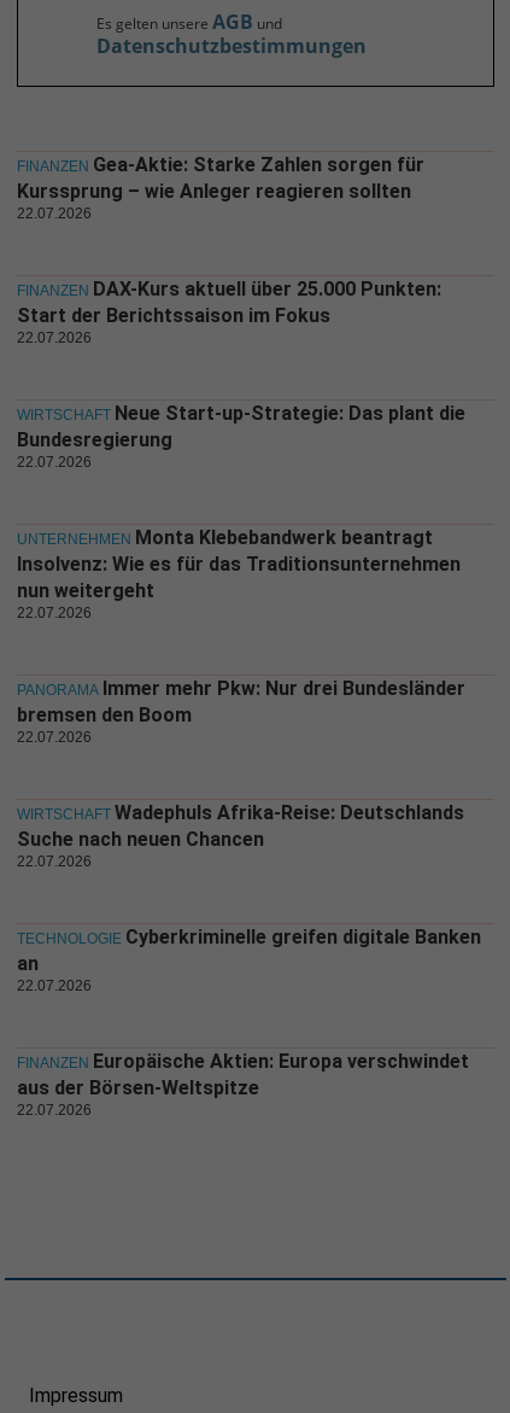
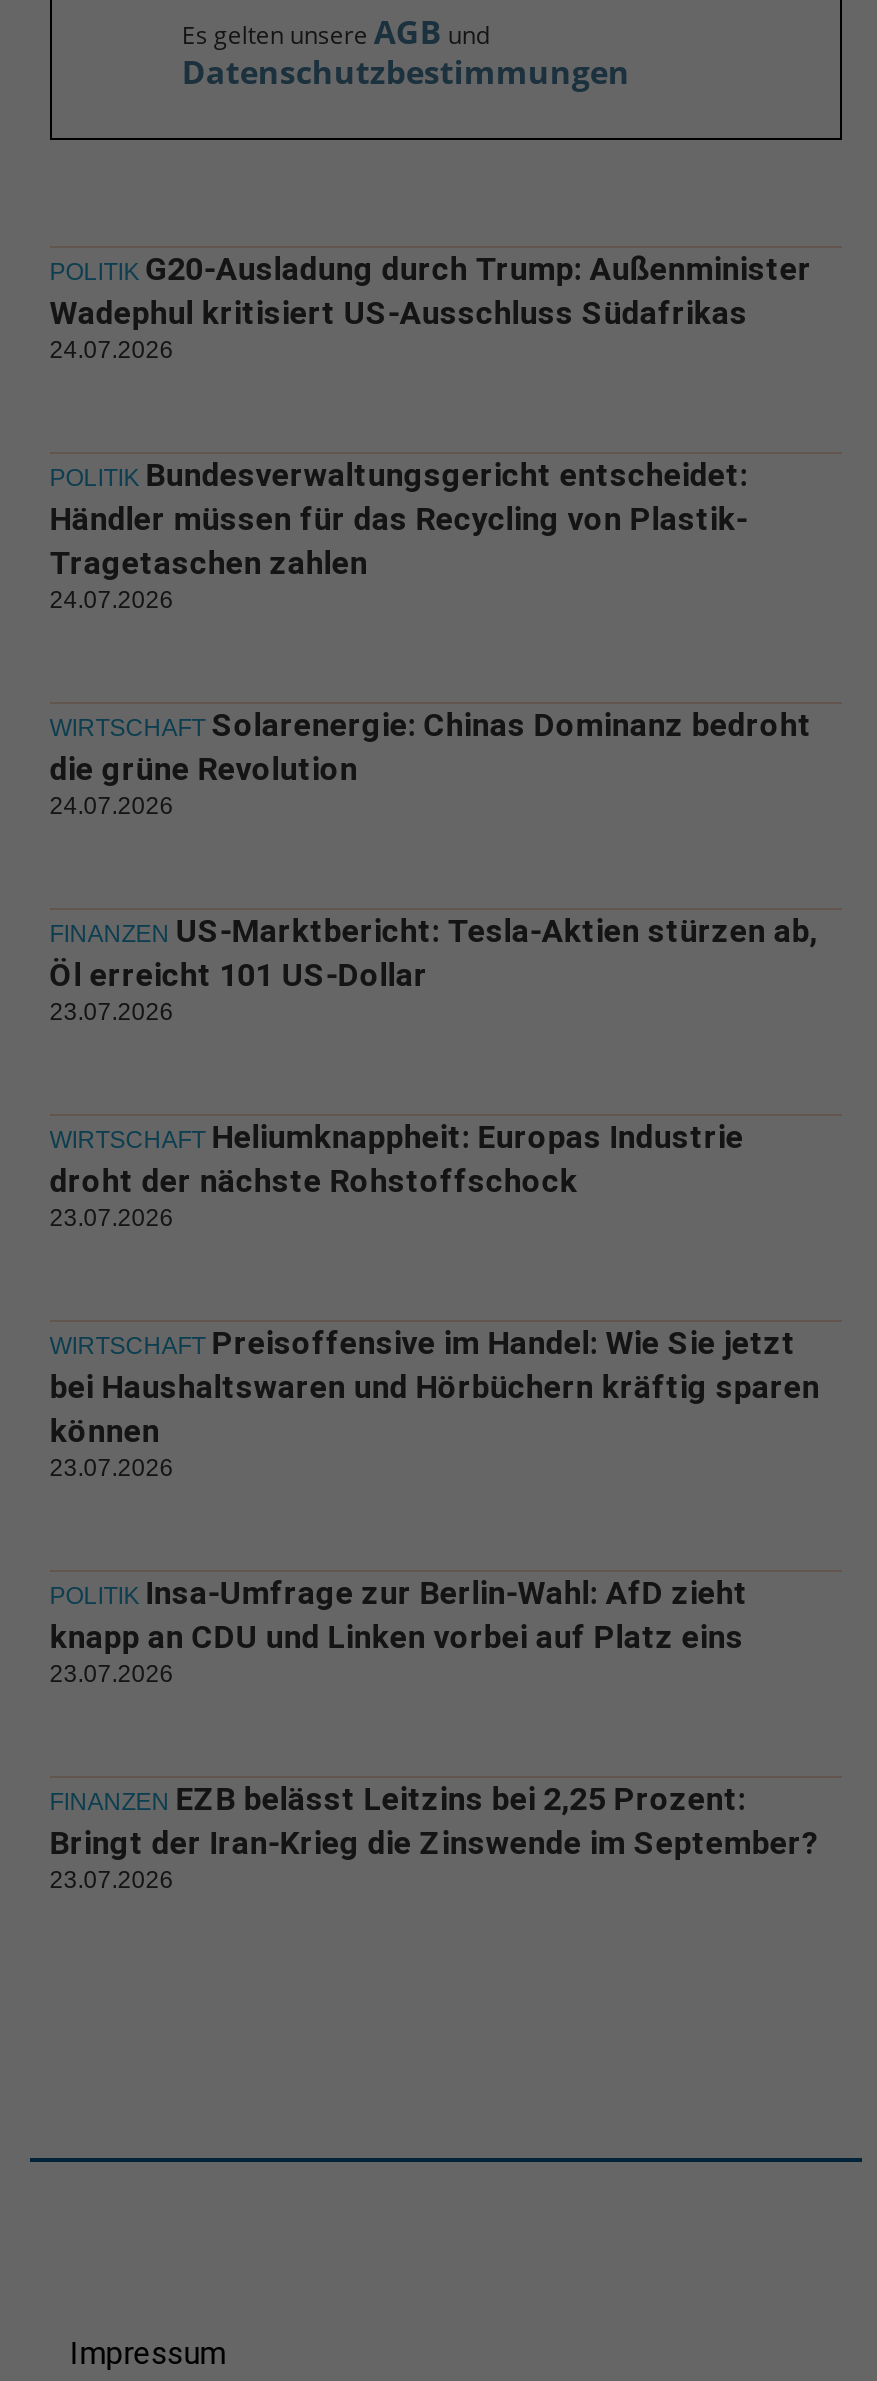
[17,153,424,222] FINANZEN Gea-Aktie: Starke Zahlen sorgen für | Kurssprung – wie Anleger reagieren sollten | 22.07.2026 -> [49,250,811,364] POLITIK G20-Ausladung durch Trump: Außenminister | Wadephul kritisiert US-Ausschluss Südafrikas | 24.07.2026
[17,278,441,347] FINANZEN DAX-Kurs aktuell über 25.000 Punkten: | Start der Berichtssaison im Fokus | 22.07.2026 -> [49,456,747,614] POLITIK Bundesverwaltungsgericht entscheidet: | Händler müssen für das Recycling von Plastik- | Tragetaschen zahlen | 24.07.2026
[17,402,465,471] WIRTSCHAFT Neue Start-up-Strategie: Das plant die | Bundesregierung | 22.07.2026 -> [49,706,811,820] WIRTSCHAFT Solarenergie: Chinas Dominanz bedroht | die grüne Revolution | 24.07.2026
[17,526,460,622] UNTERNEHMEN Monta Klebebandwerk beantragt | Insolvenz: Wie es für das Traditionsunternehmen | nun weitergeht | 22.07.2026 -> [49,912,817,1026] FINANZEN US-Marktbericht: Tesla-Aktien stürzen ab, | Öl erreicht 101 US-Dollar | 23.07.2026
[17,677,465,746] PANORAMA Immer mehr Pkw: Nur drei Bundesländer | bremsen den Boom | 22.07.2026 -> [49,1118,743,1232] WIRTSCHAFT Heliumknappheit: Europas Industrie | droht der nächste Rohstoffschock | 23.07.2026
[17,801,464,870] WIRTSCHAFT Wadephuls Afrika-Reise: Deutschlands | Suche nach neuen Chancen | 22.07.2026 -> [49,1324,819,1482] WIRTSCHAFT Preisoffensive im Handel: Wie Sie jetzt | bei Haushaltswaren und Hörbüchern kräftig sparen | können | 23.07.2026
[17,926,481,995] TECHNOLOGIE Cyberkriminelle greifen digitale Banken | an | 22.07.2026 -> [49,1574,747,1688] POLITIK Insa-Umfrage zur Berlin-Wahl: AfD zieht | knapp an CDU und Linken vorbei auf Platz eins | 23.07.2026
[17,1050,469,1119] FINANZEN Europäische Aktien: Europa verschwindet | aus der Börsen-Weltspitze | 22.07.2026 -> [49,1780,819,1894] FINANZEN EZB belässt Leitzins bei 2,25 Prozent: | Bringt der Iran-Krieg die Zinswende im September? | 23.07.2026

